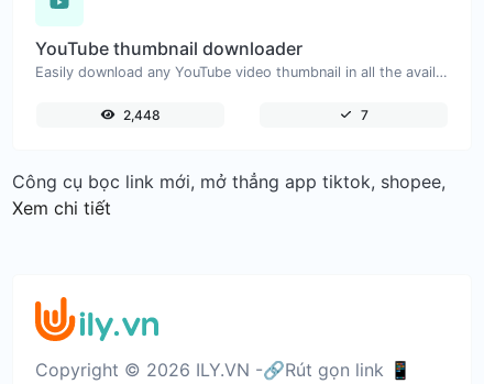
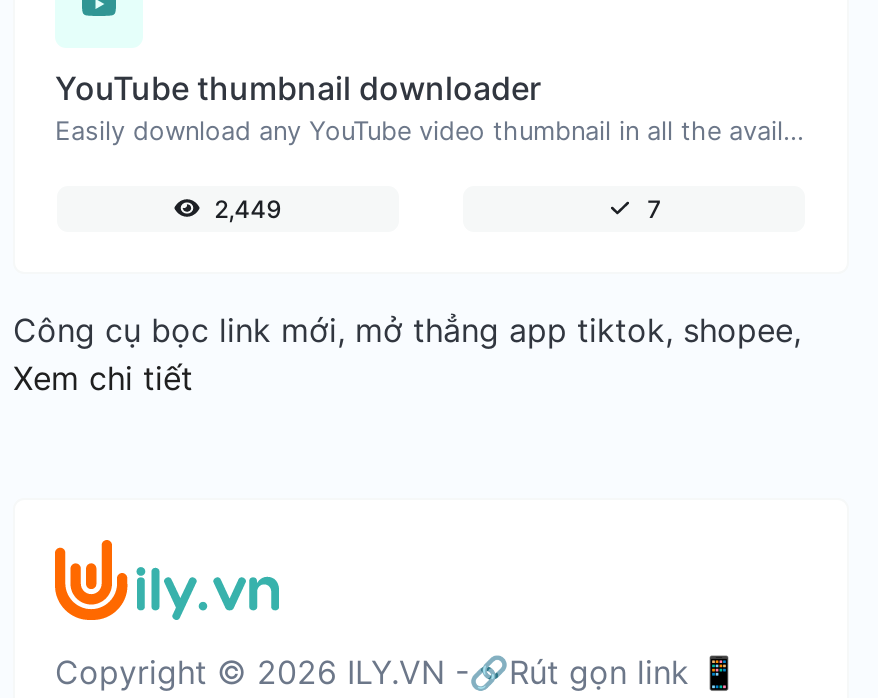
[119,106,160,123] 2,448 -> [208,193,282,223] 2,449

